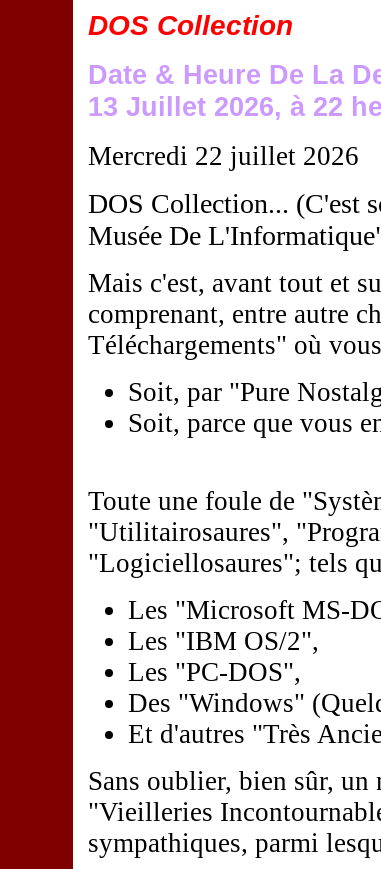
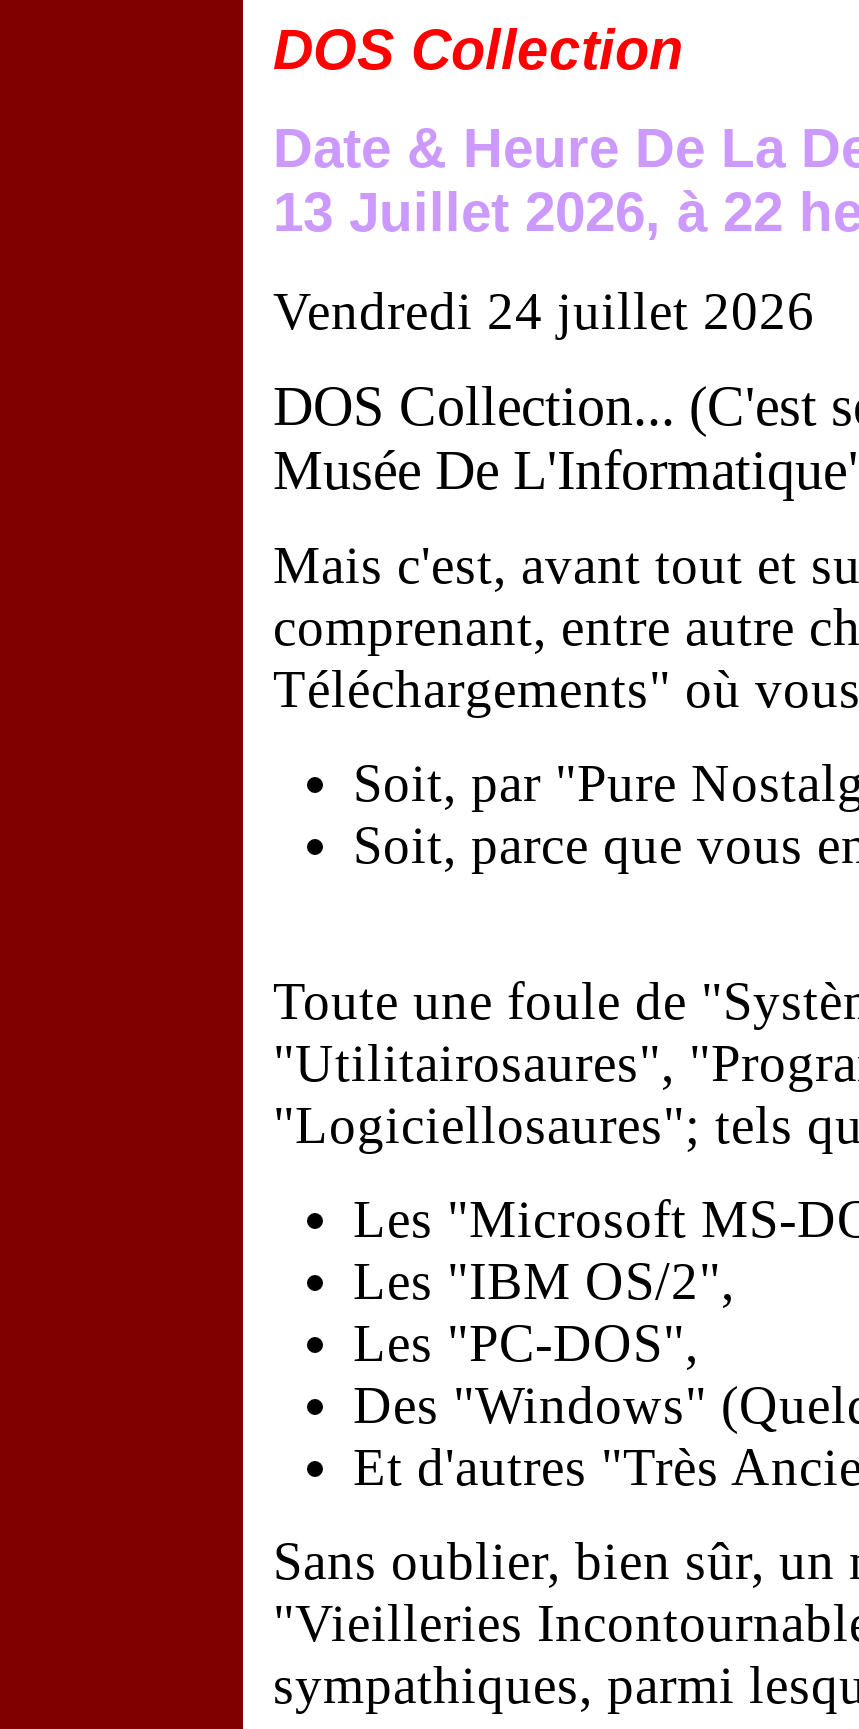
[88,141,359,171] Mercredi 22 juillet 2026 -> [273,280,815,340] Vendredi 24 juillet 2026

